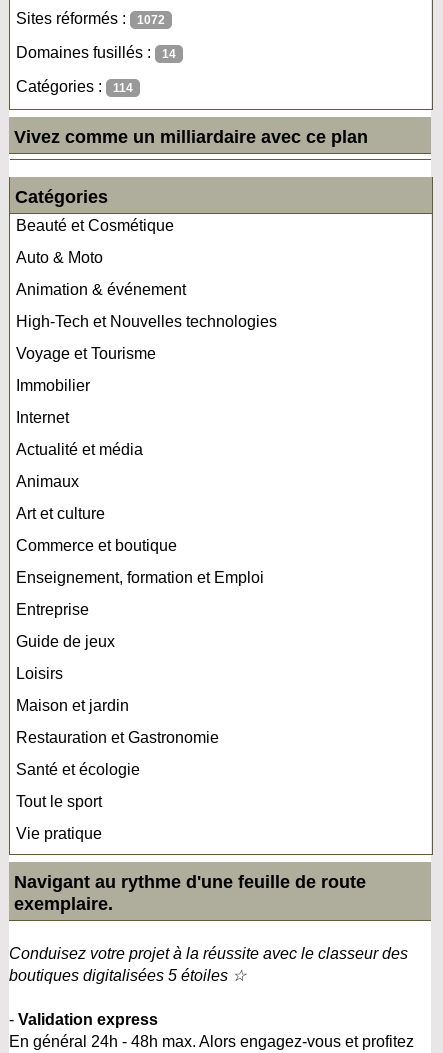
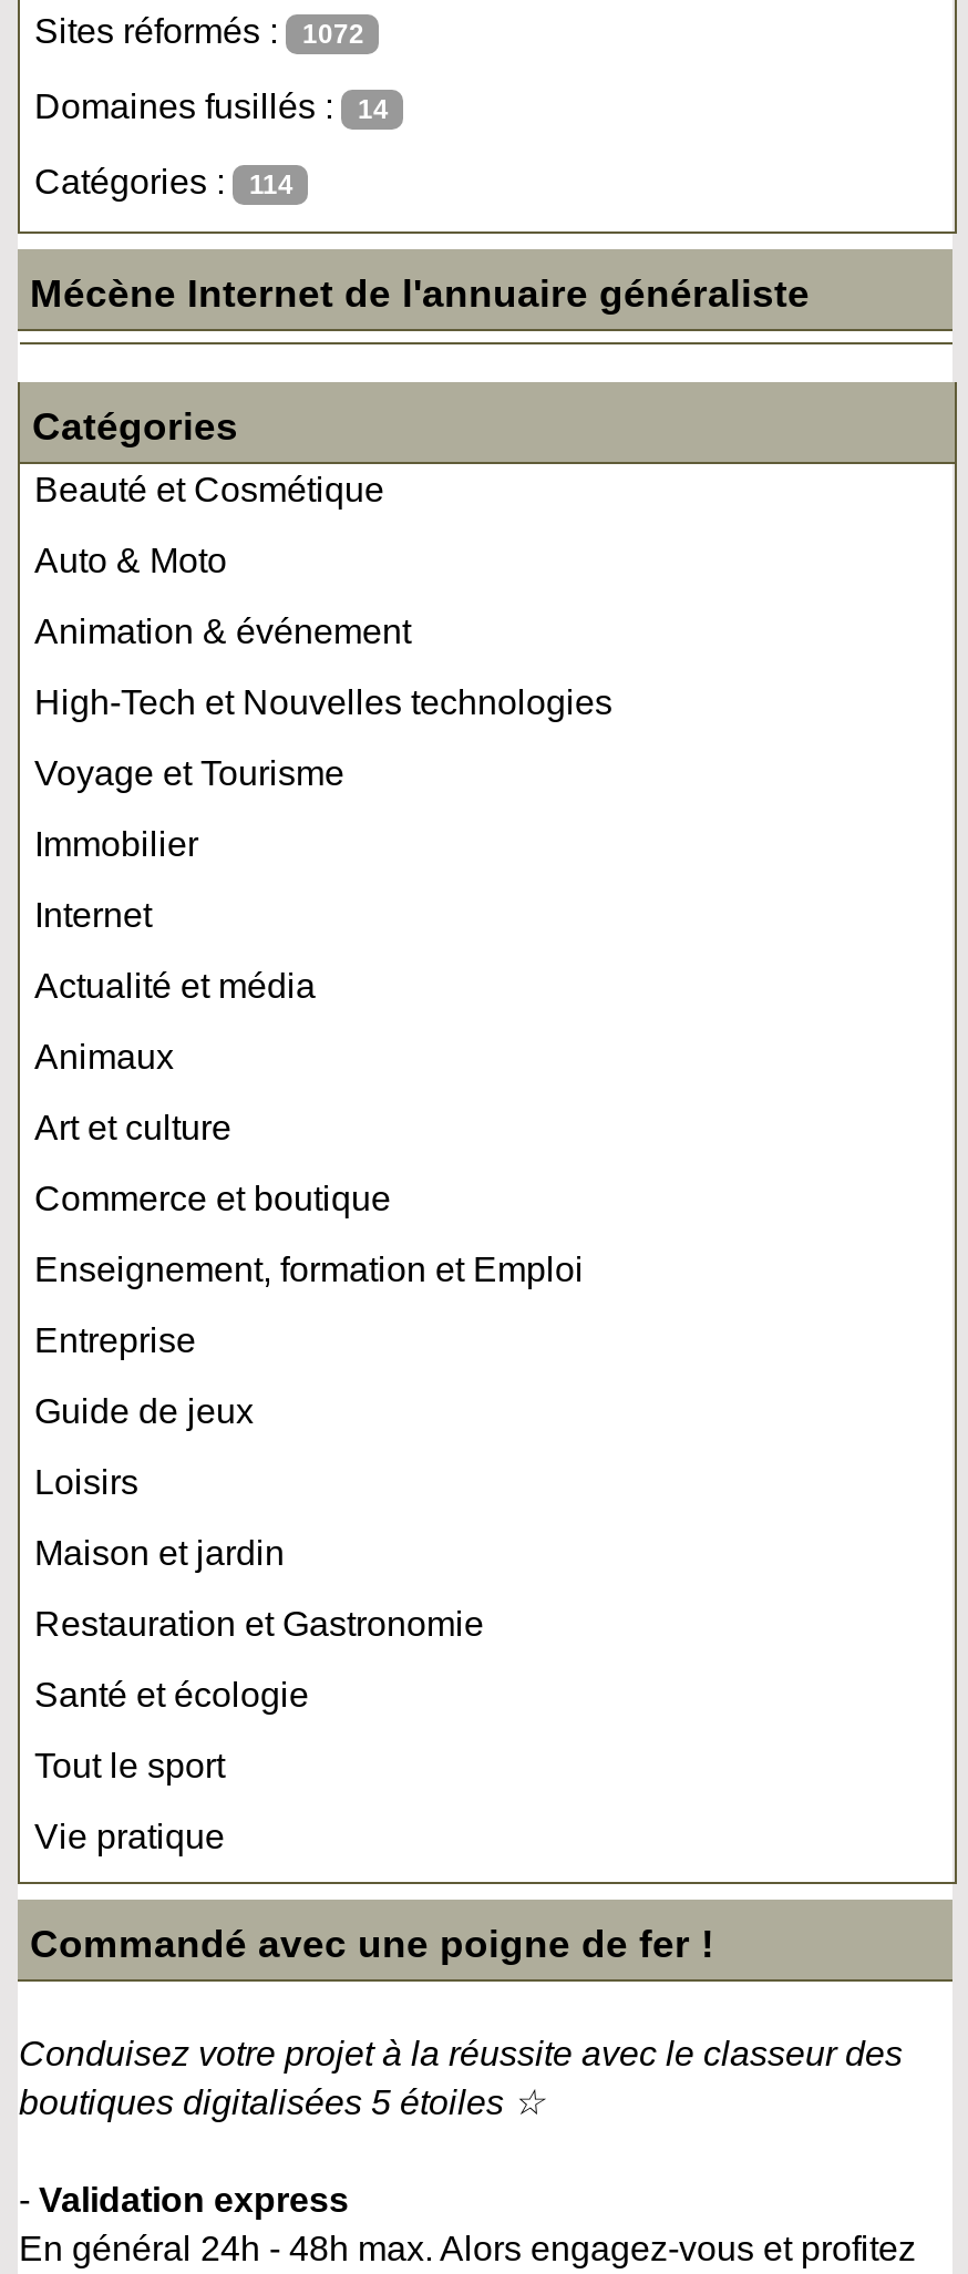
[14,126,368,146] Vivez comme un milliardaire avec ce plan -> [30,270,809,315] Mécène Internet de l'annuaire généraliste
[14,871,366,913] Navigant au rythme d'une feuille de route | exemplaire. -> [30,1921,714,1965] Commandé avec une poigne de fer !

